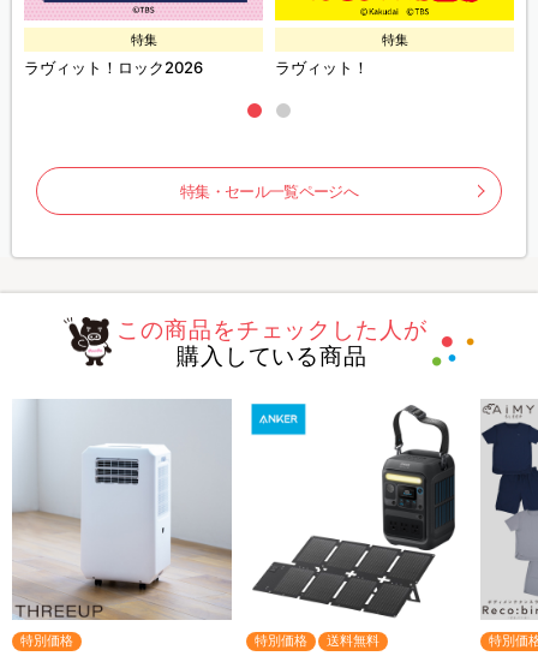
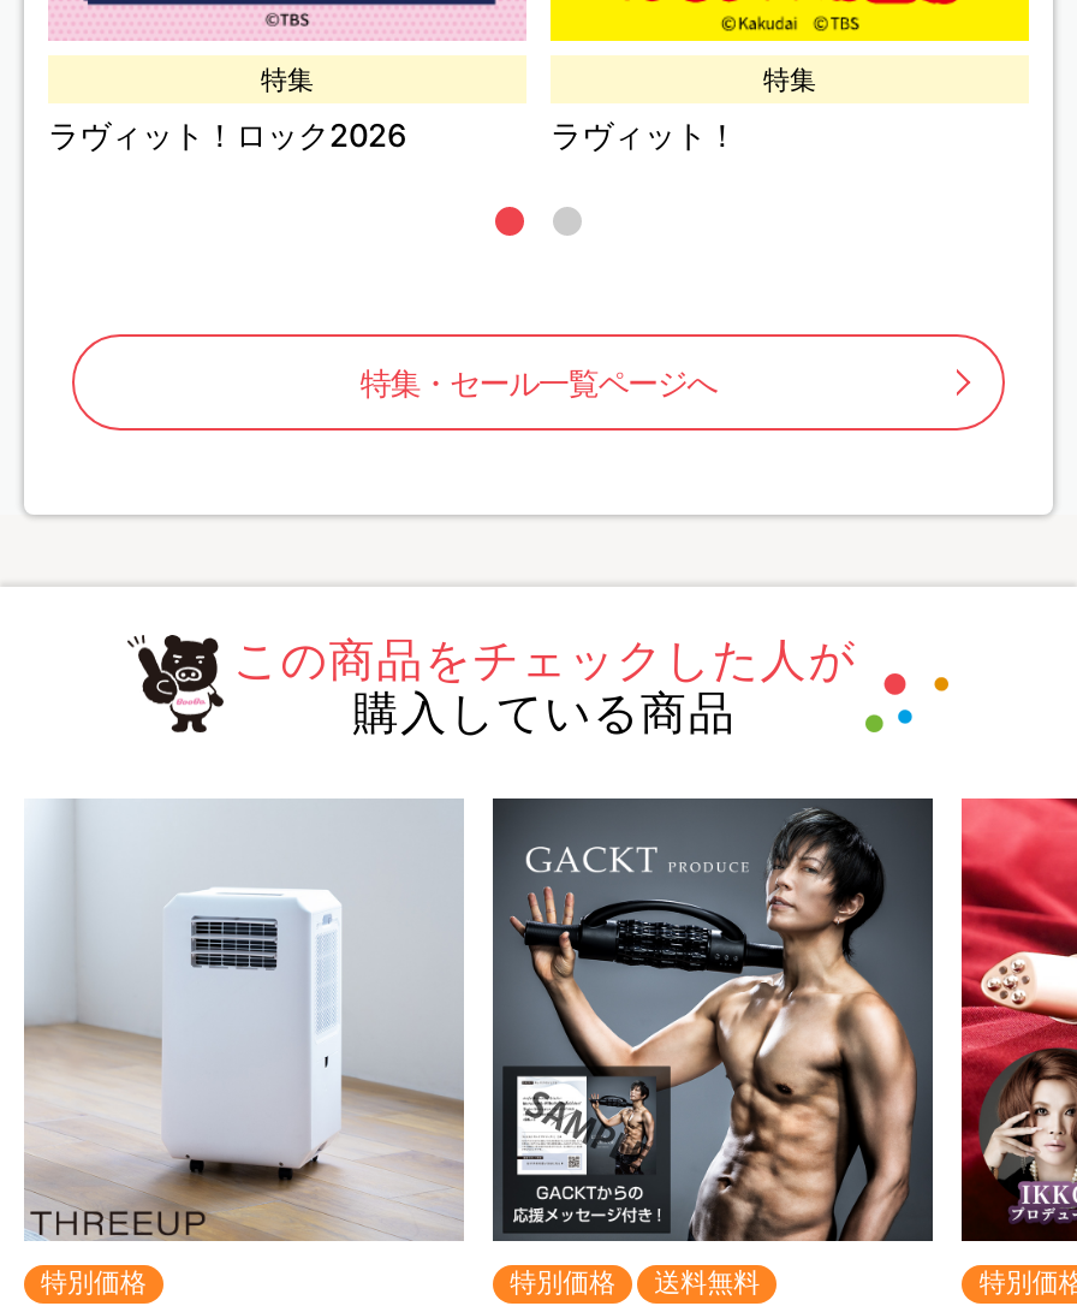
[246,399,466,620] [image] -> [490,796,935,1243] [image]
[480,399,534,620] [image] -> [959,796,1070,1243] [image]

